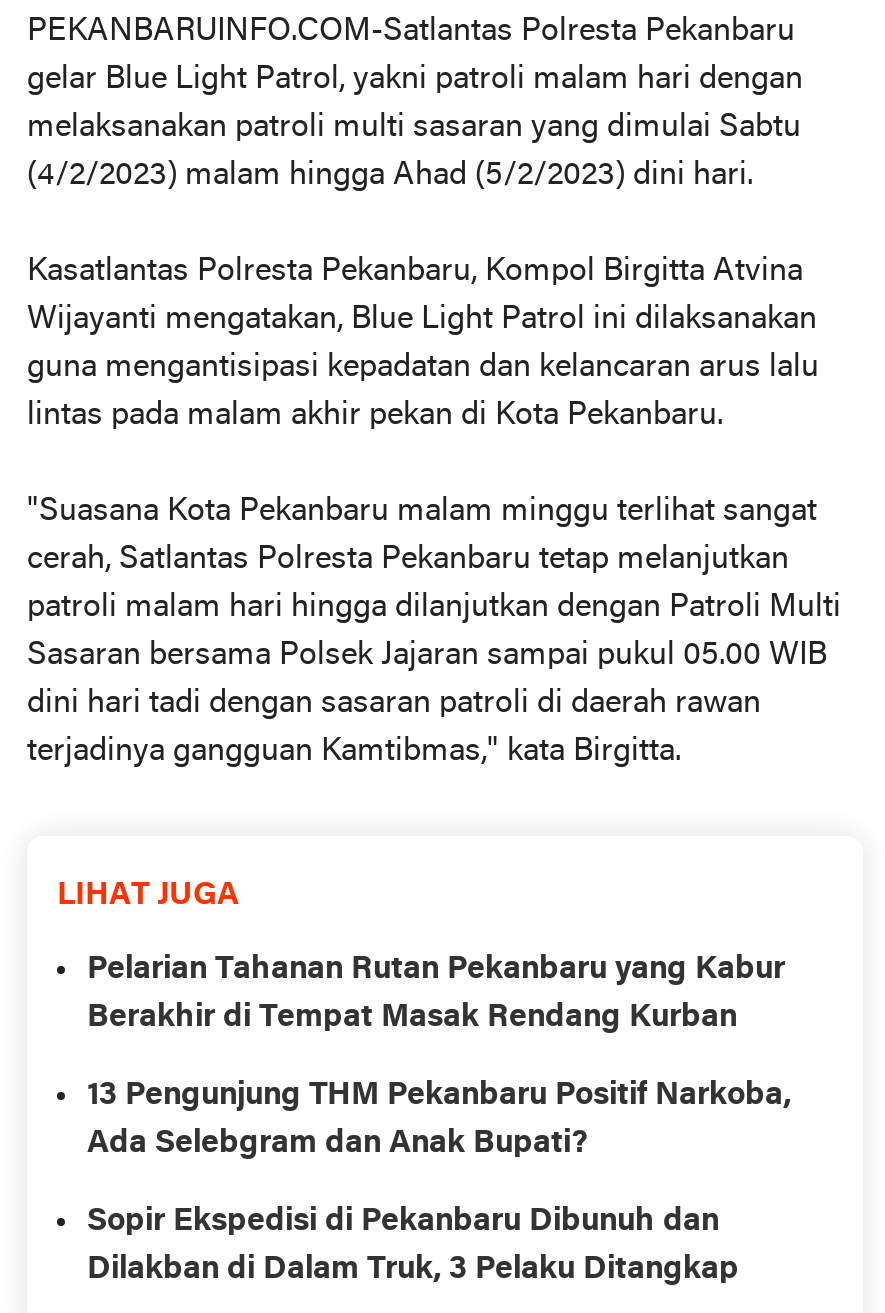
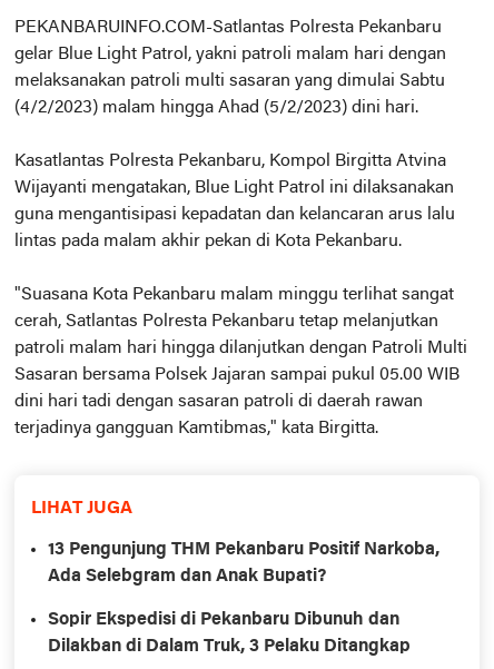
[87,954,785,1034] Pelarian Tahanan Rutan Pekanbaru yang Kabur | Berakhir di Tempat Masak Rendang Kurban -> none

